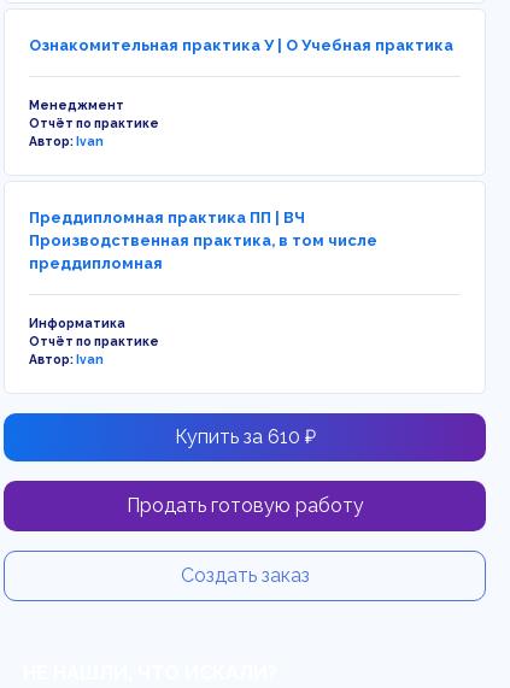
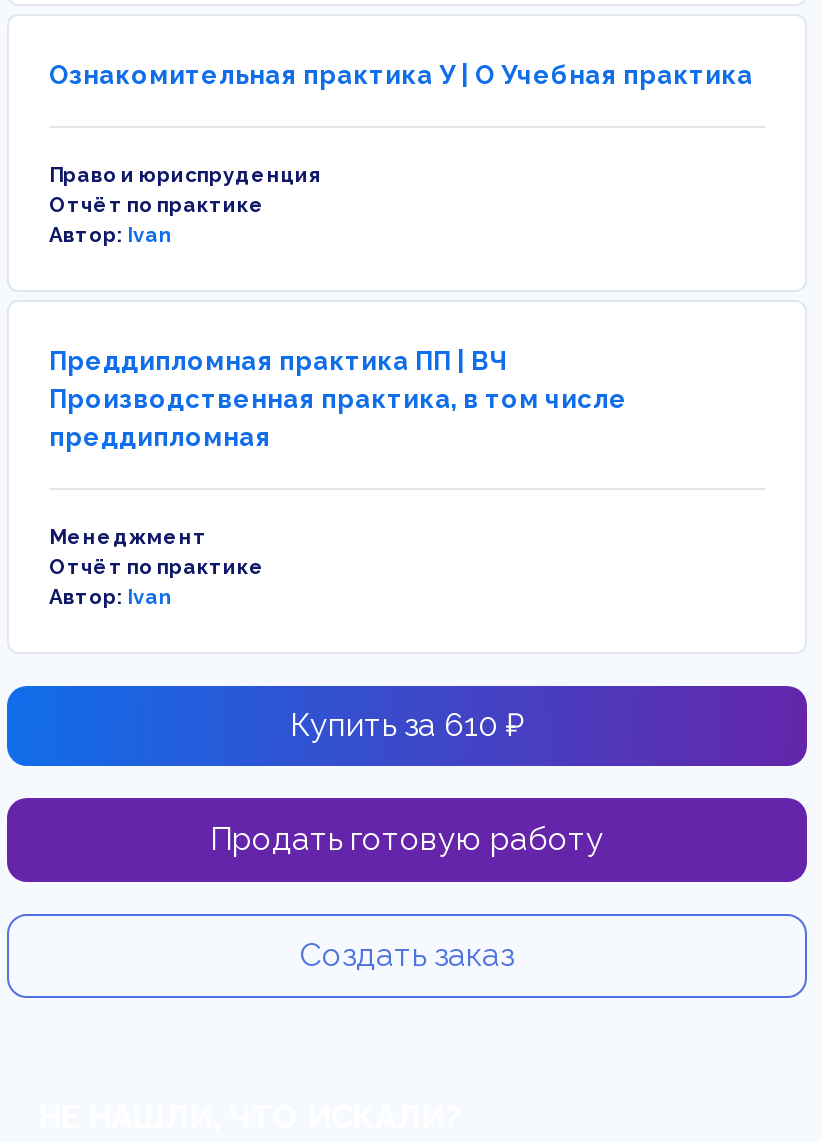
none -> [49,162,321,186] Право и юриспруденция
moved [29,98,124,112] -> [49,524,207,548]: Менеджмент
[29,316,125,330] Информатика -> none

